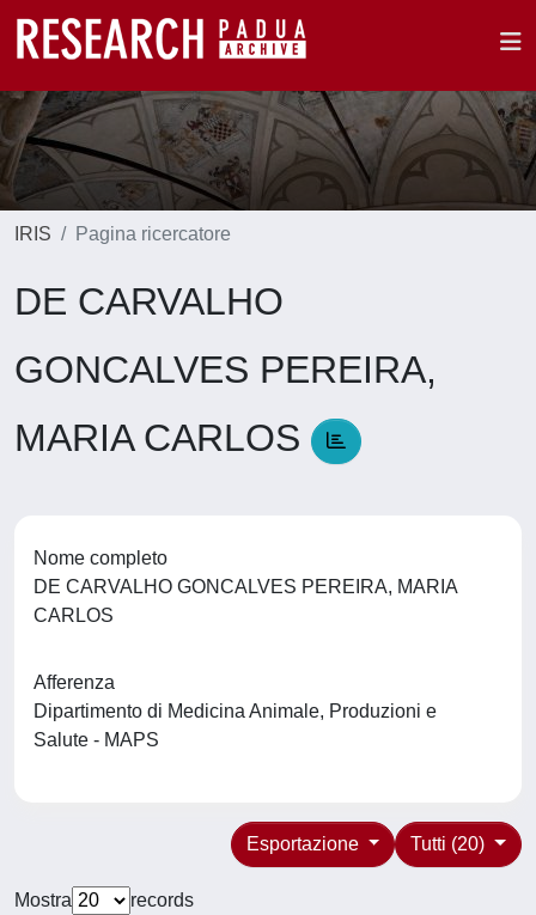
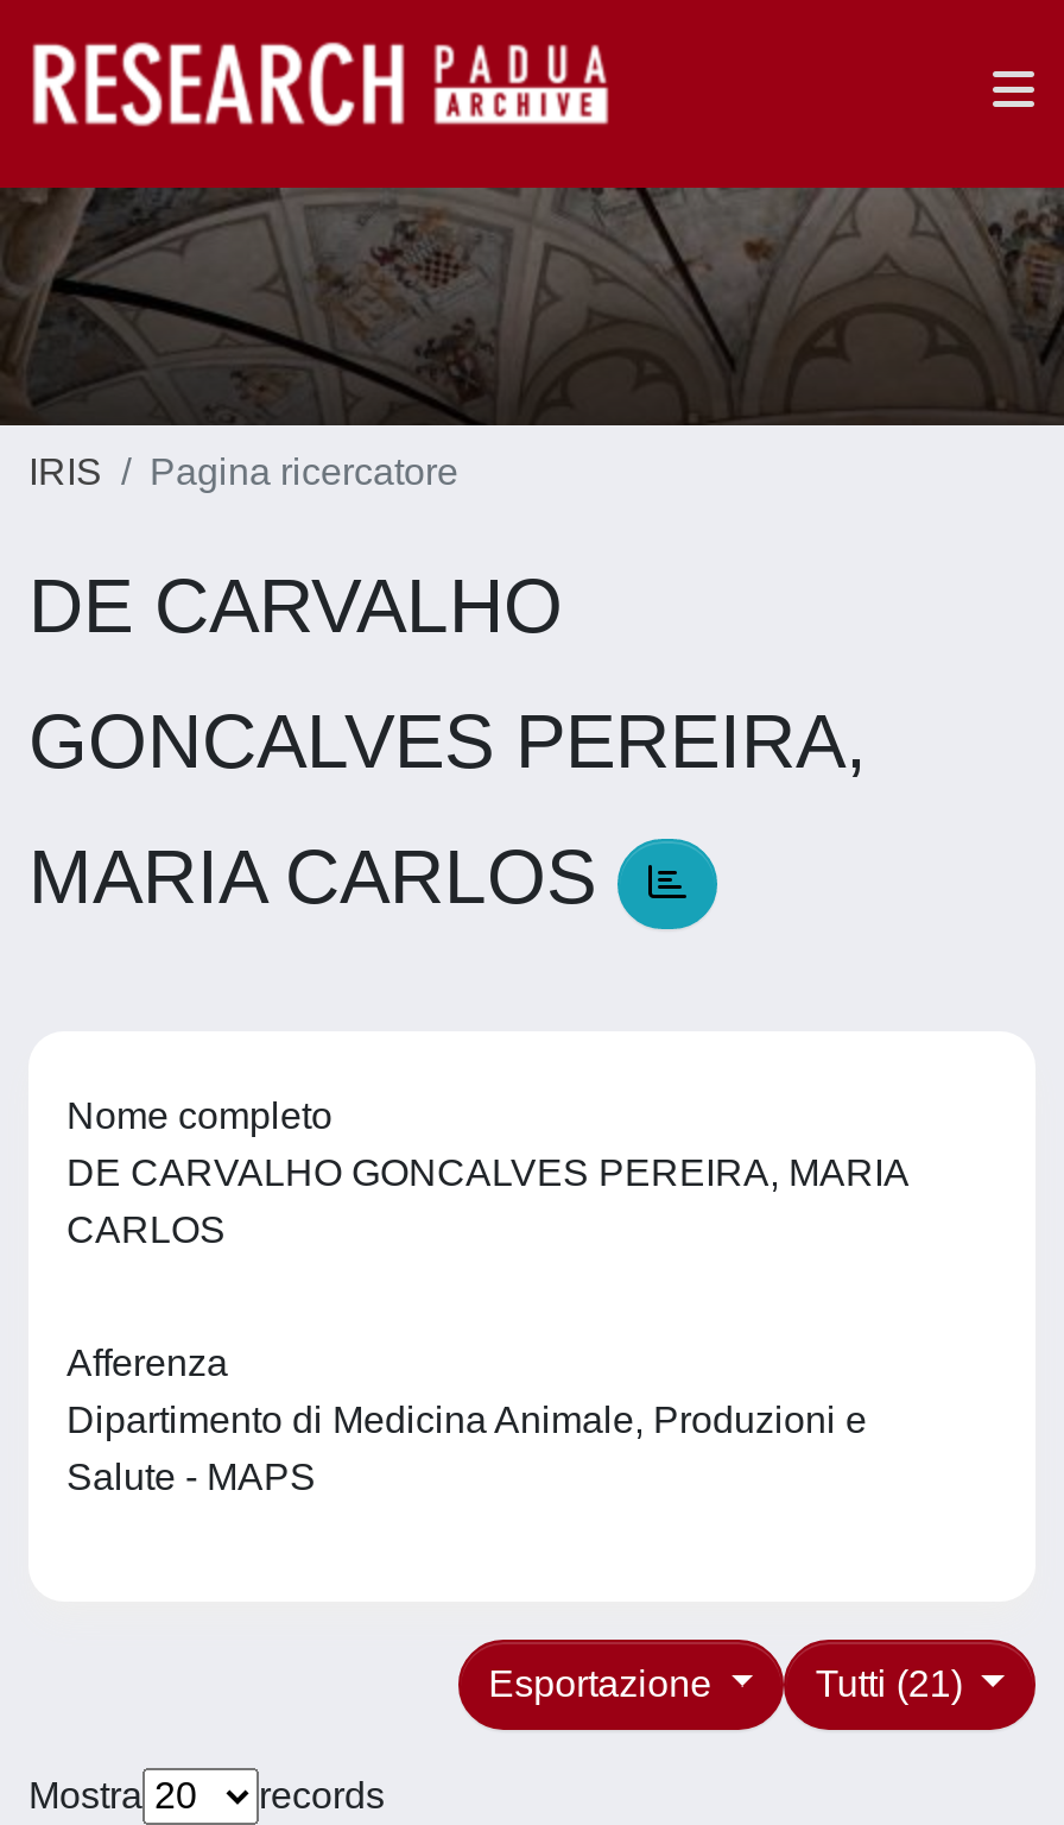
[411,834,490,854] Tutti (20) -> [815,1663,972,1704] Tutti (21)

